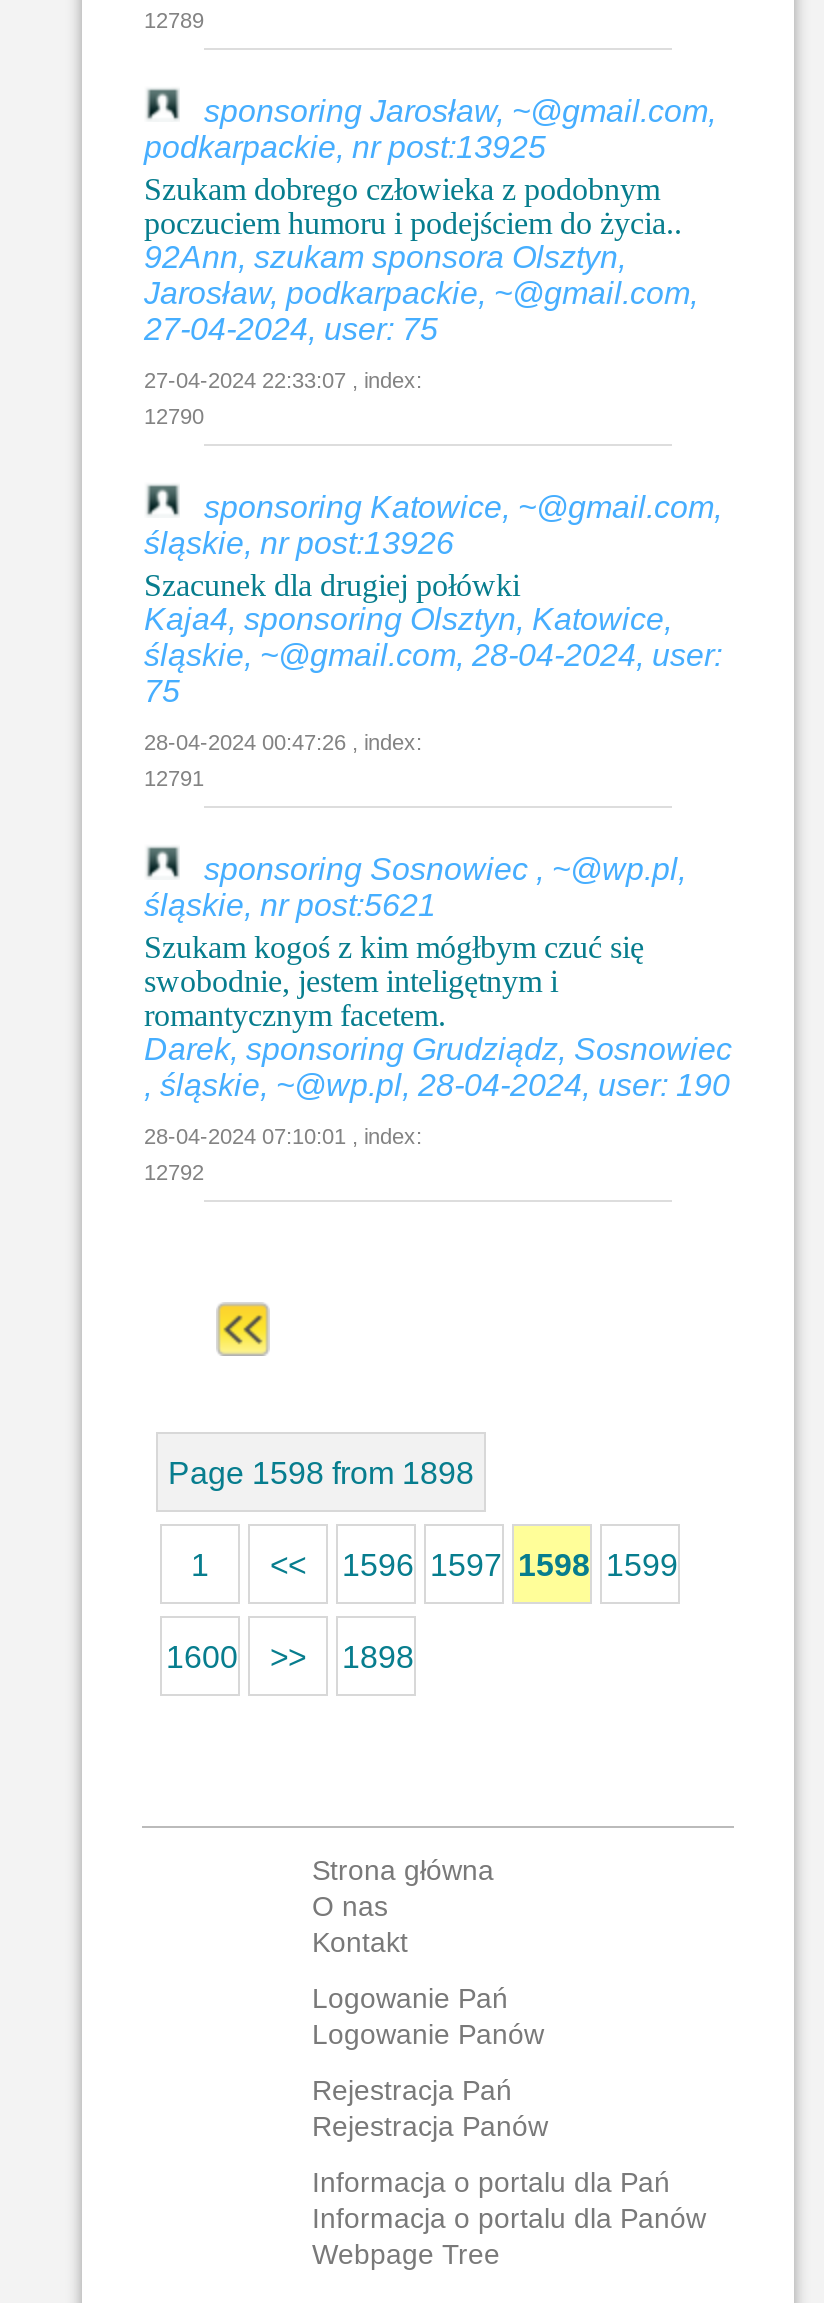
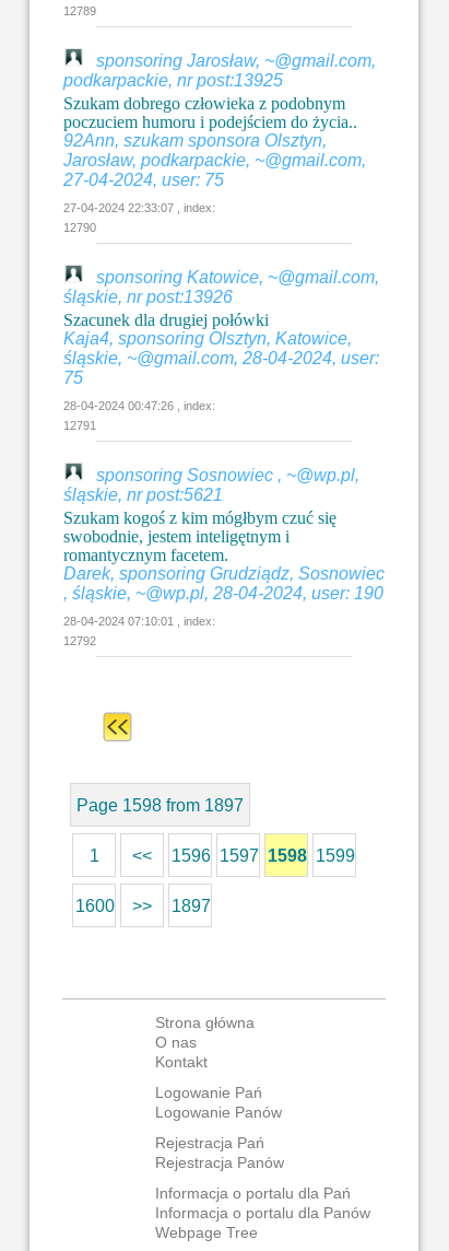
[168,1456,474,1490] Page 1598 from 1898 -> [76,796,244,815] Page 1598 from 1897
[342,1640,414,1674] 1898 -> [172,897,211,915] 1897

